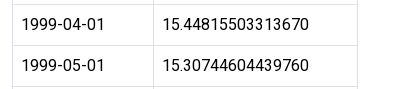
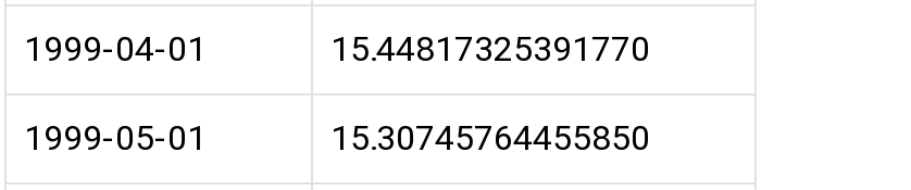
[162,15,309,34] 15.44815503313670 -> [330,28,650,69] 15.44817325391770
[162,56,309,75] 15.30744604439760 -> [330,117,650,159] 15.30745764455850

